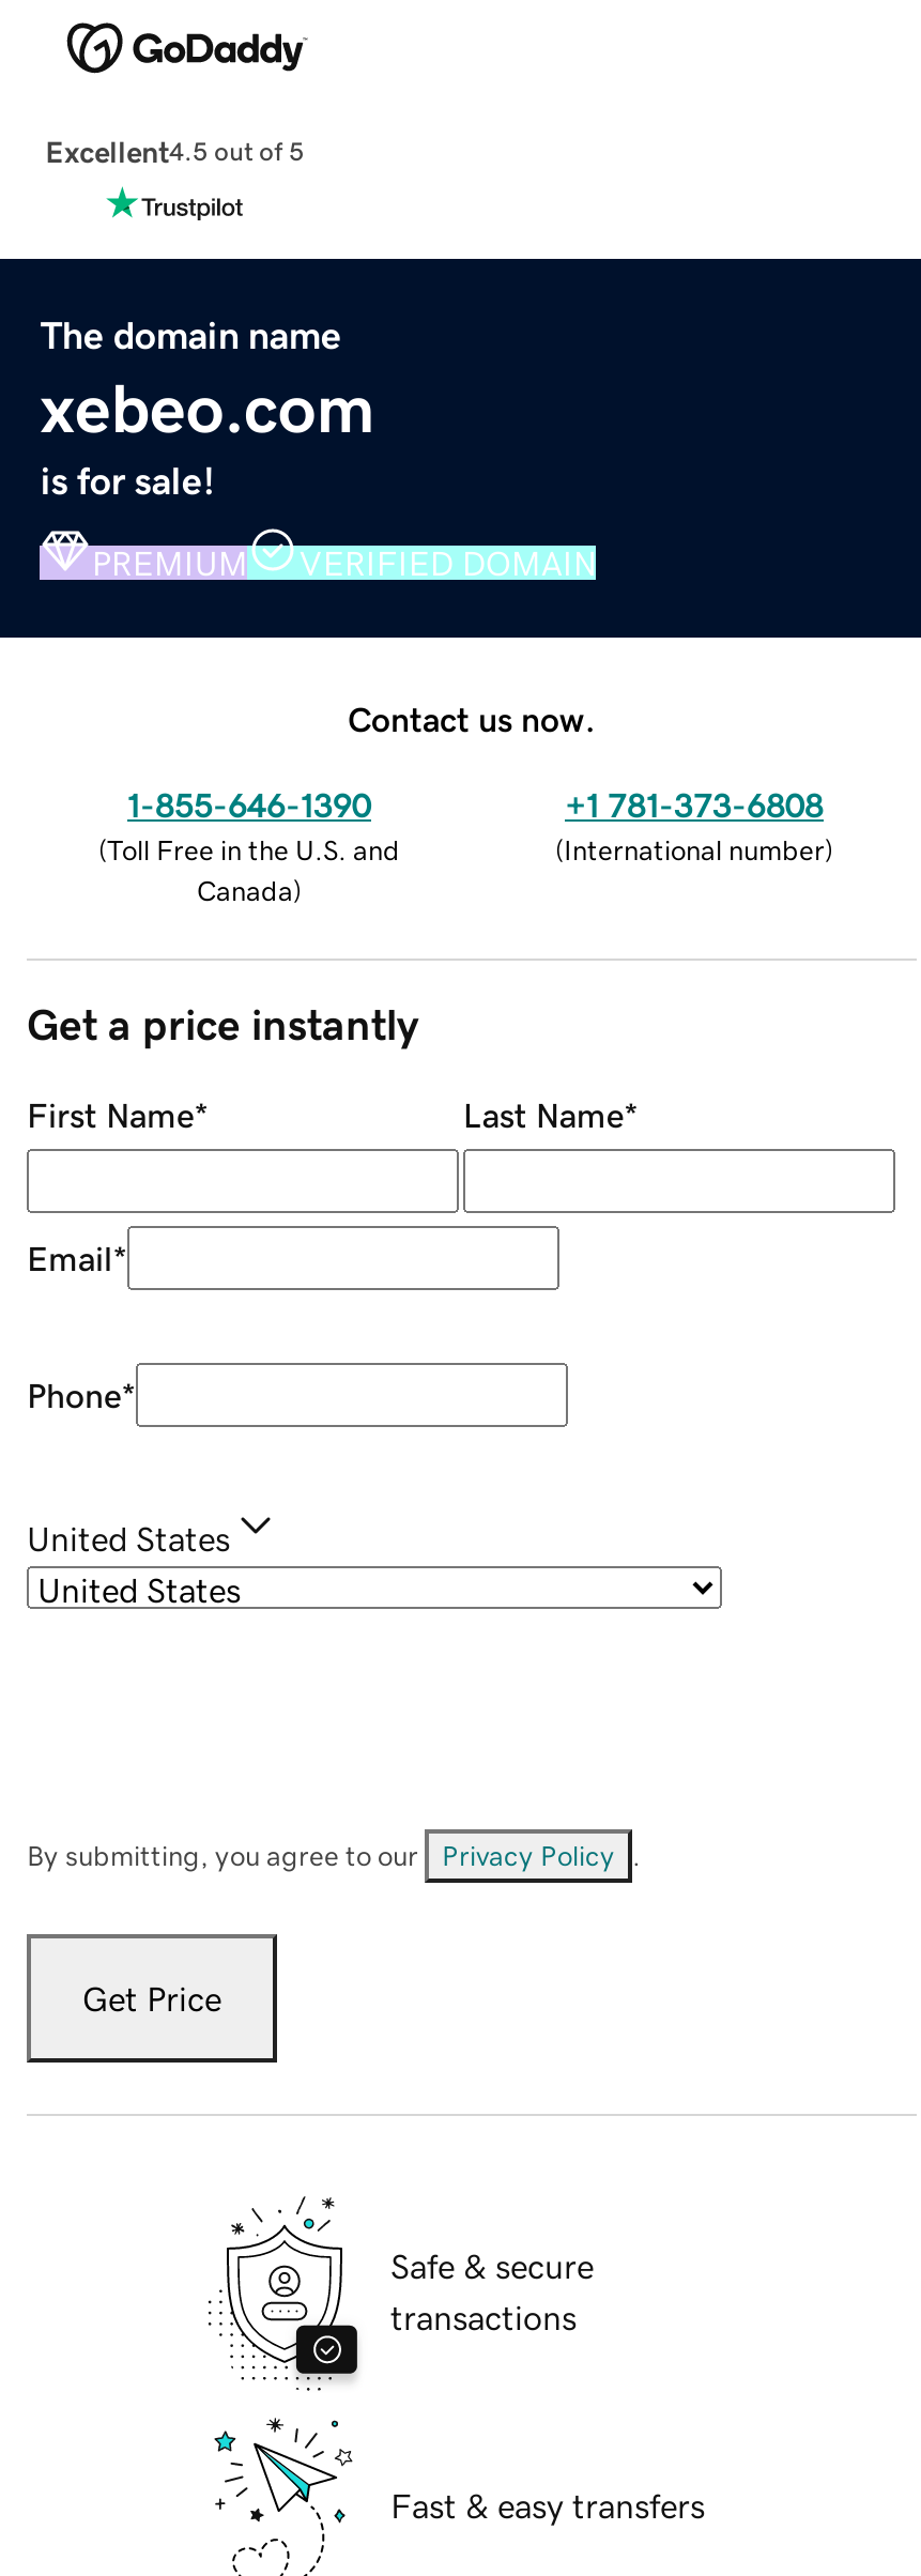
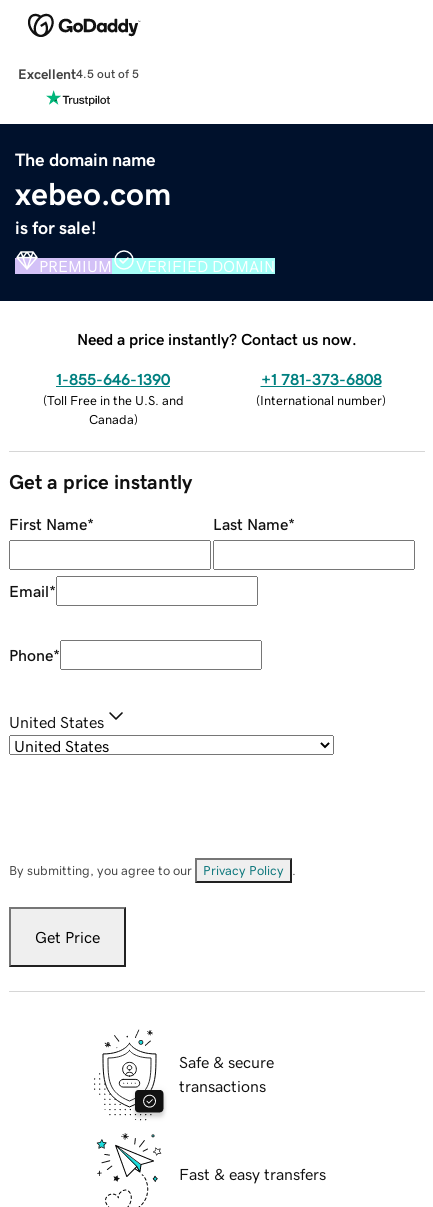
[348,701,596,735] Contact us now. -> [77,331,357,347] Need a price instantly? Contact us now.

